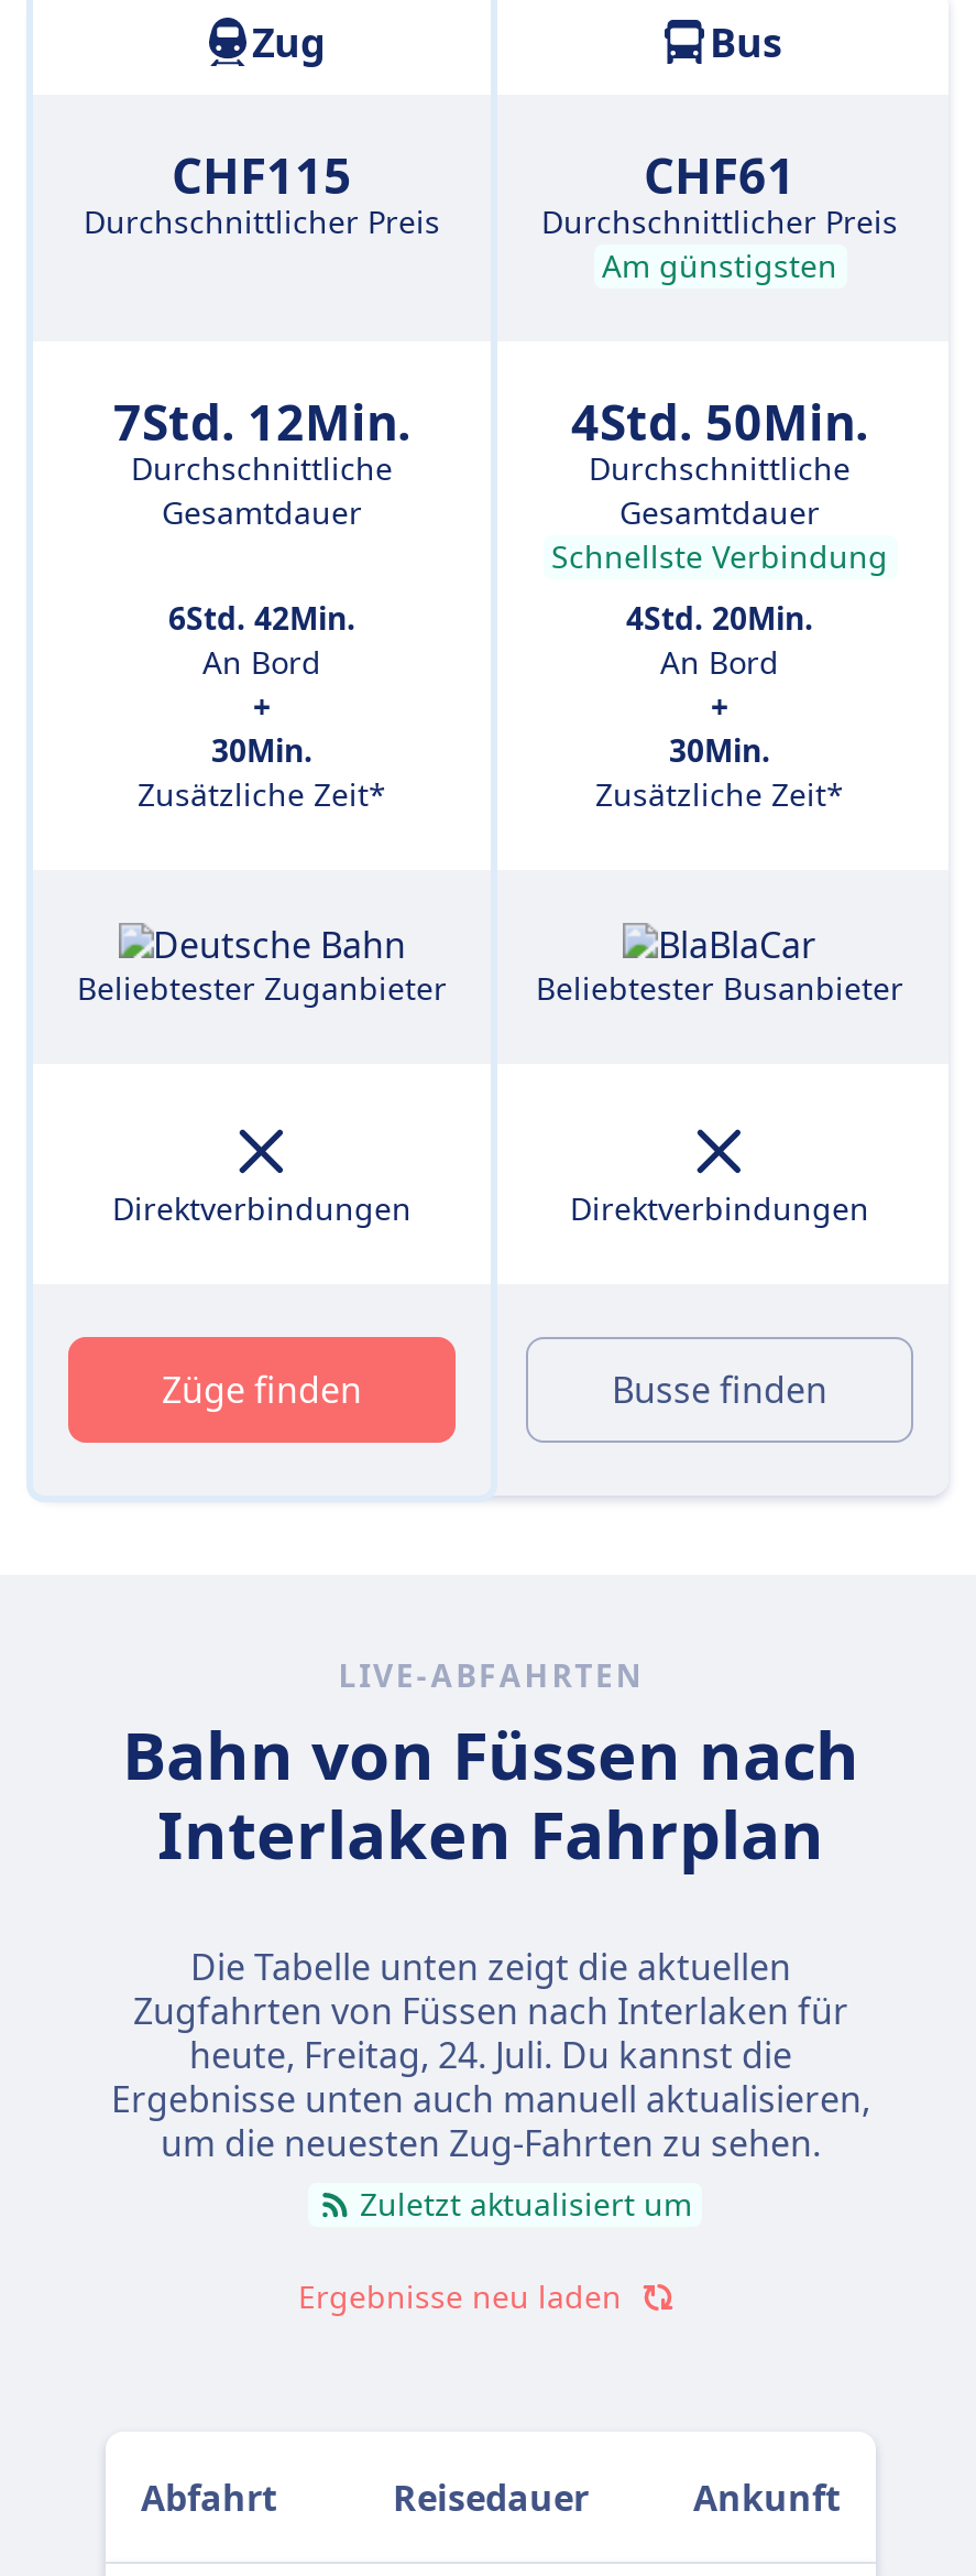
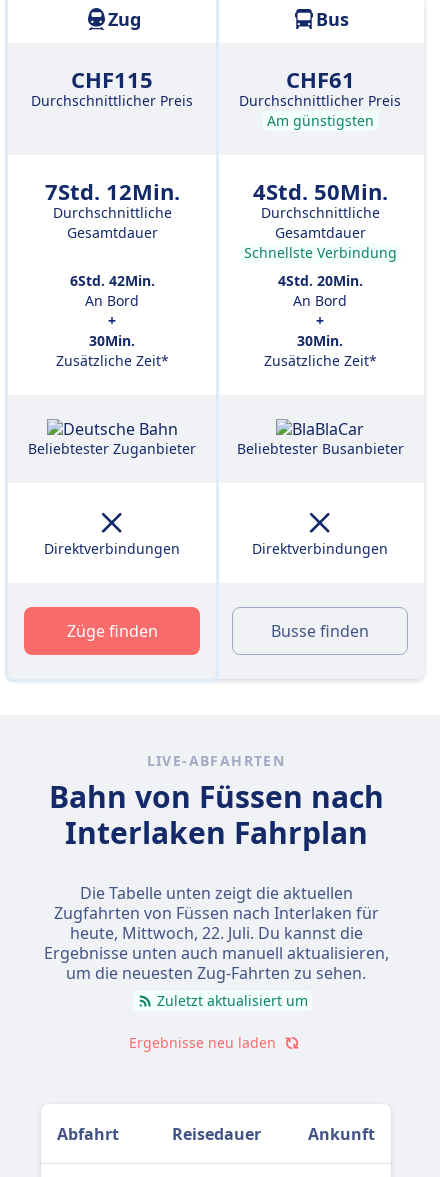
[189,2031,792,2079] heute, Freitag, 24. Juli. Du kannst die -> [69,922,362,944] heute, Mittwoch, 22. Juli. Du kannst die

